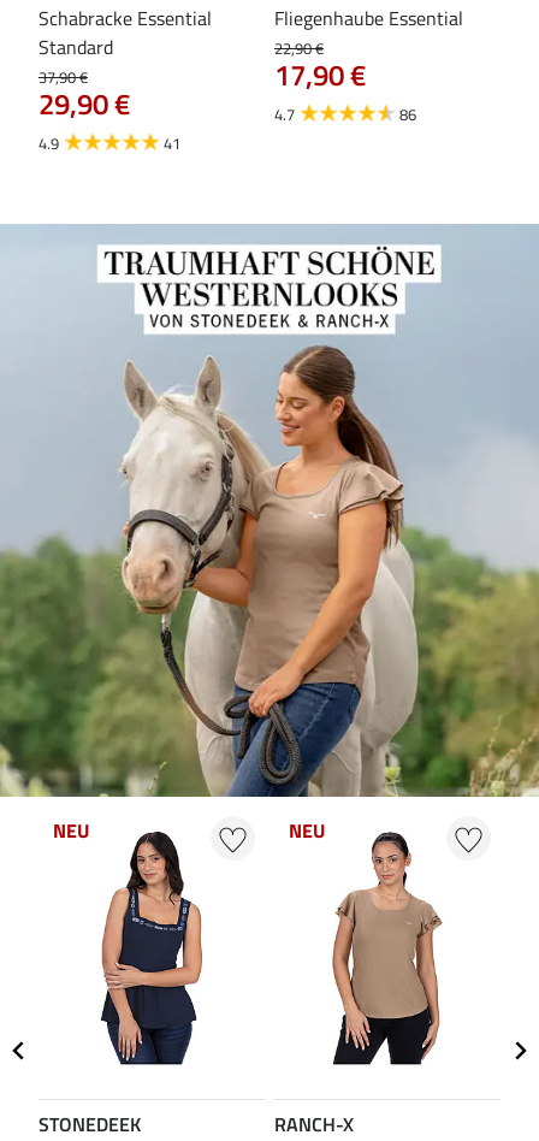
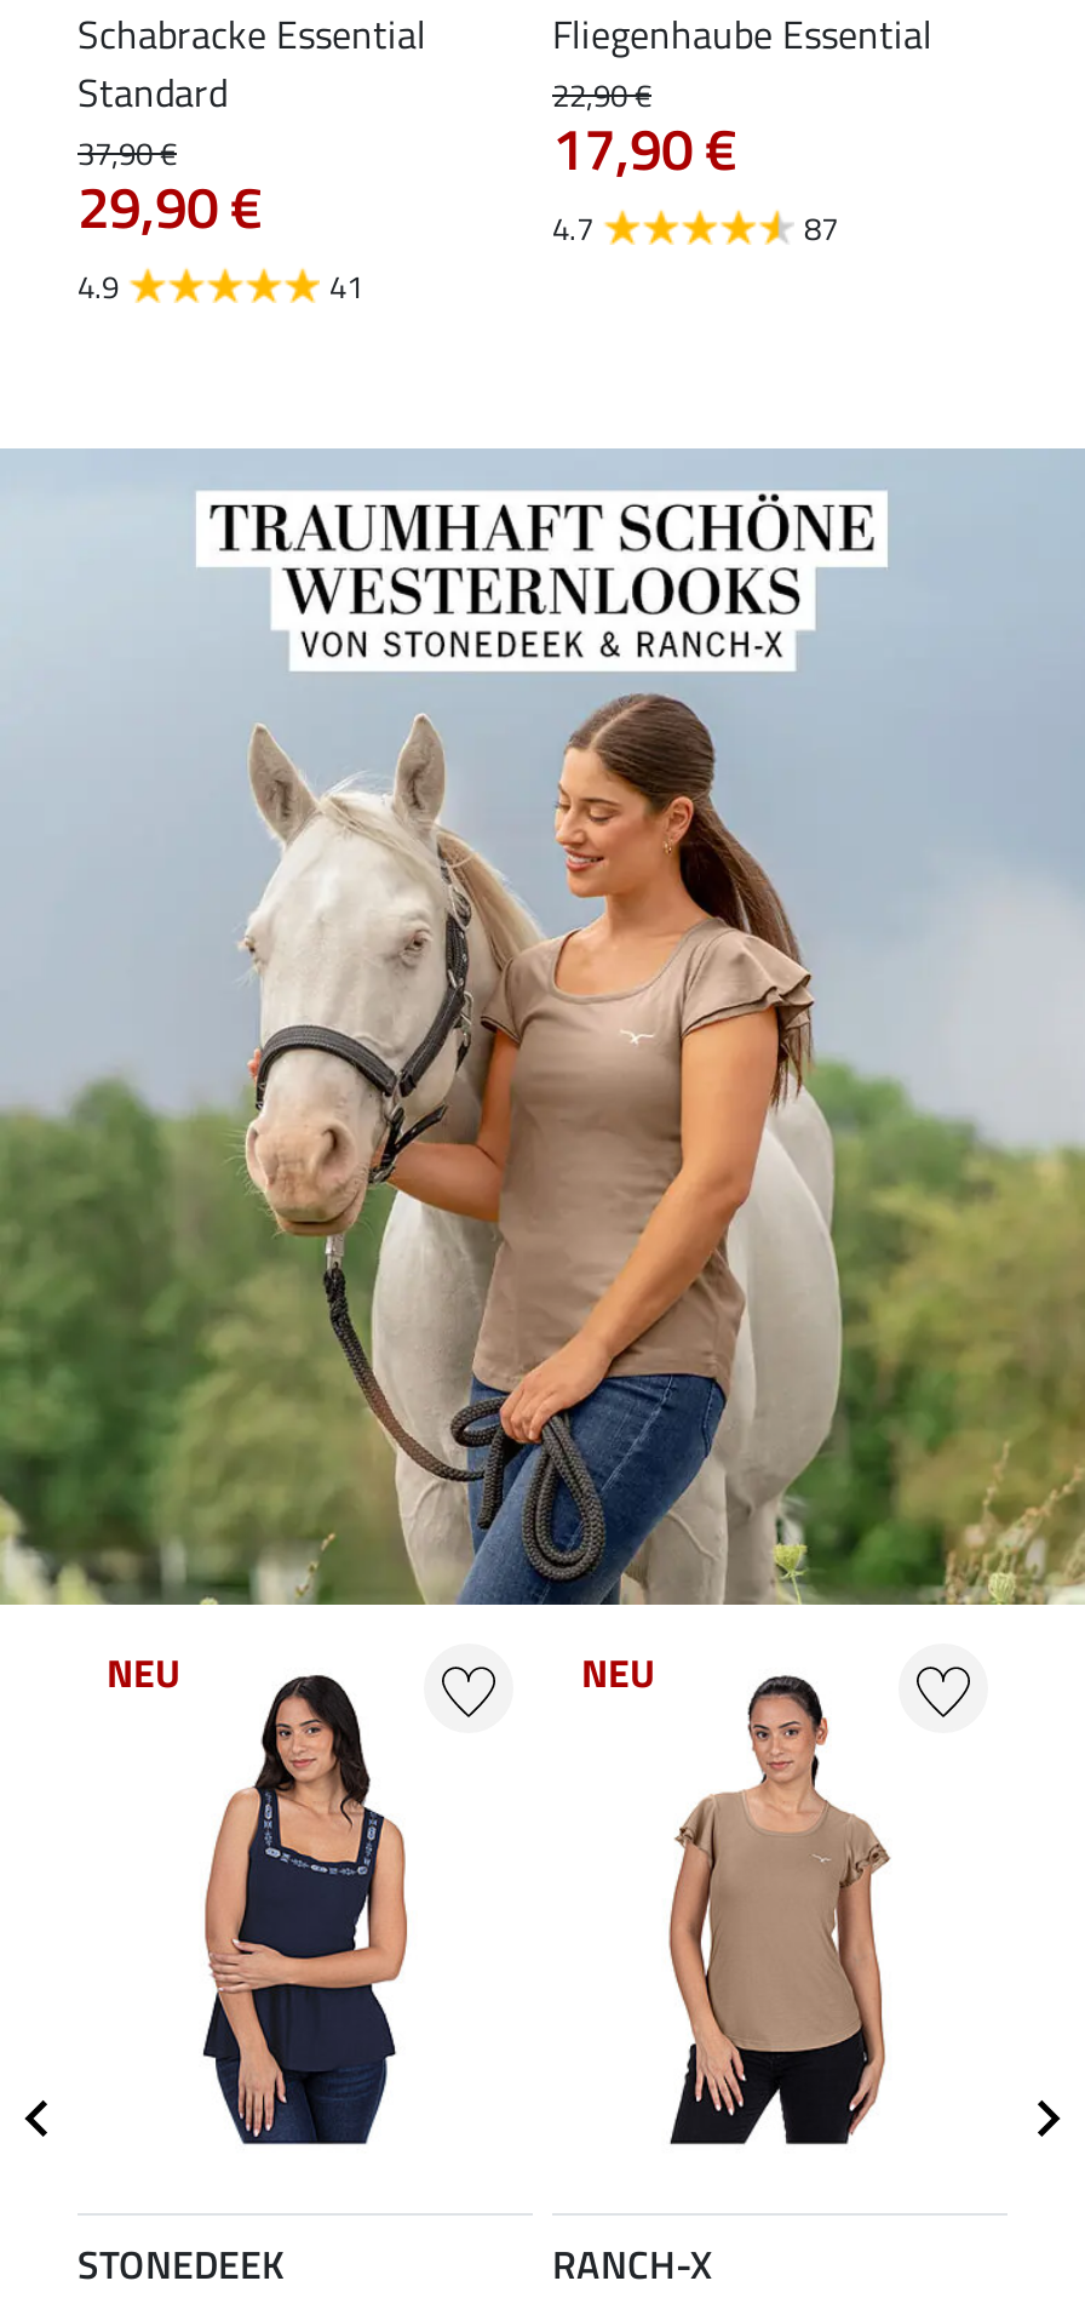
[399,102,416,126] 86 -> [804,205,838,254] 87

